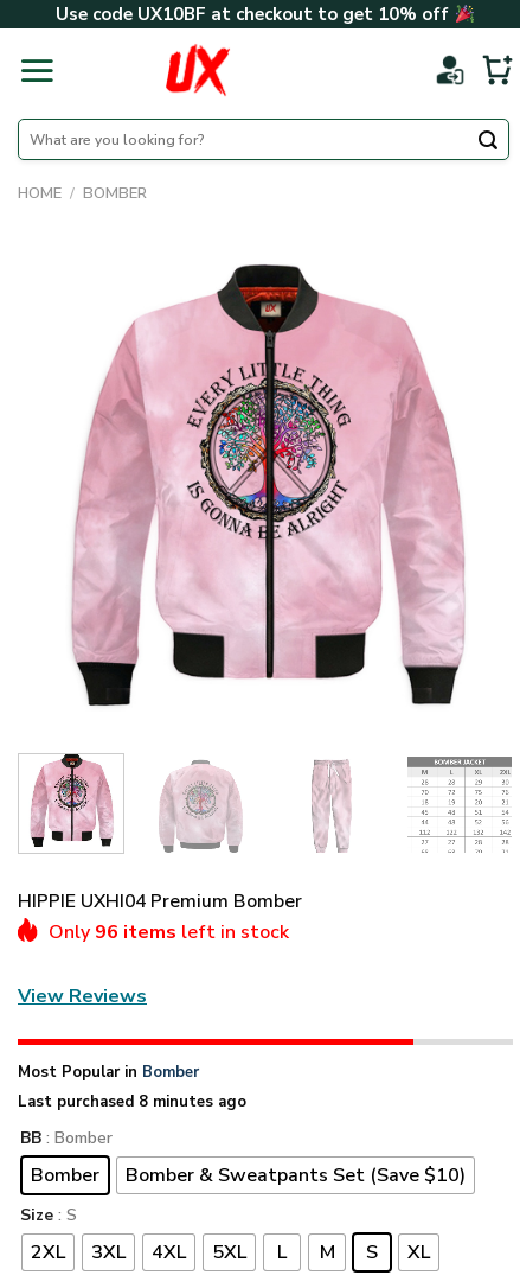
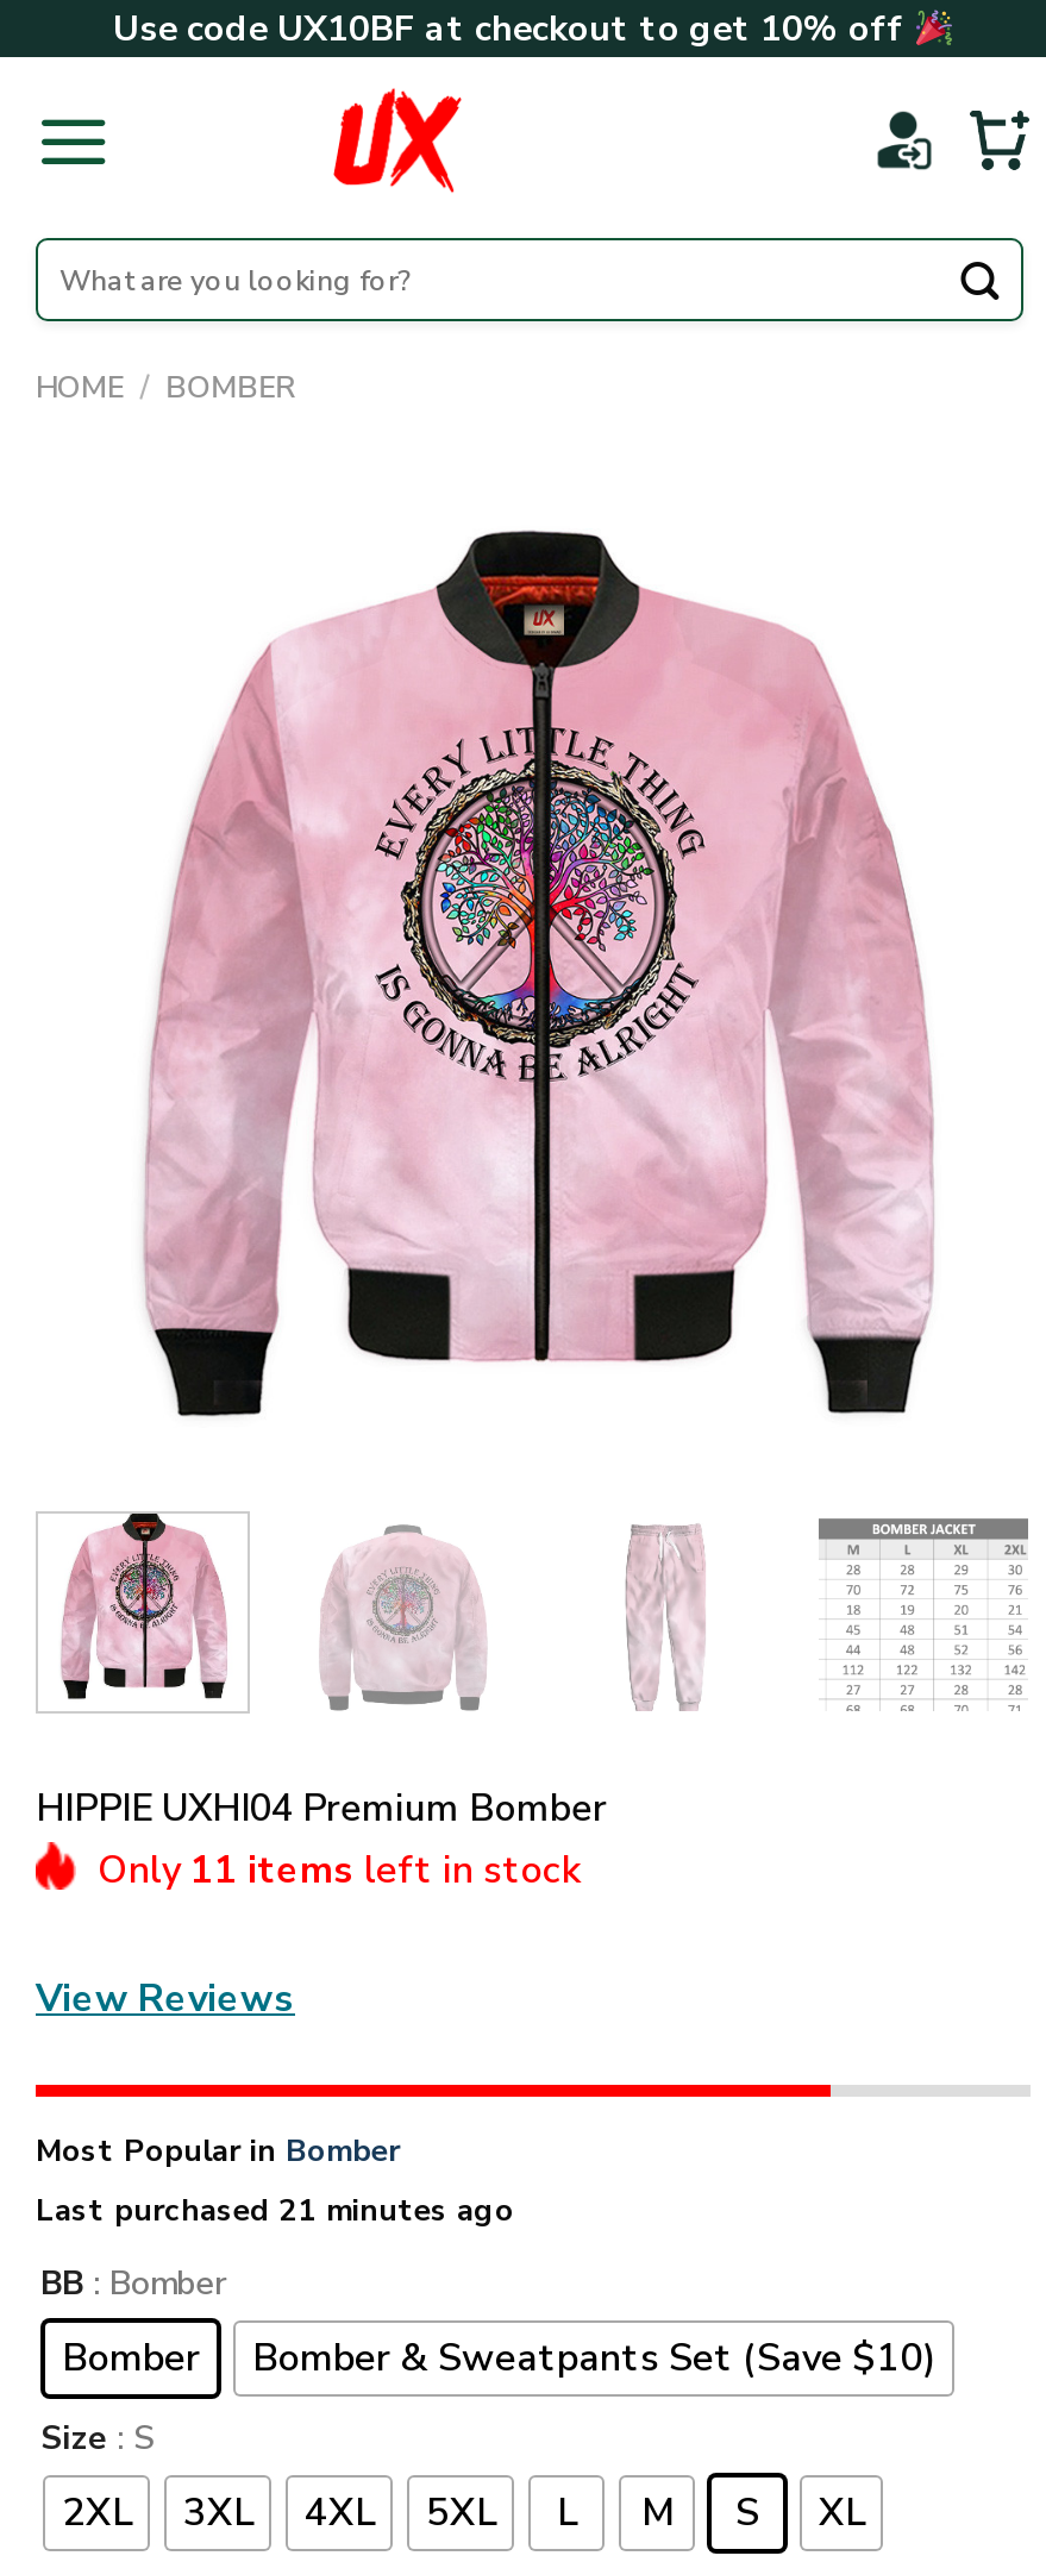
[49,919,289,945] Only 96 items left in stock -> [98,1843,581,1896] Only 11 items left in stock
[18,1091,246,1112] Last purchased 8 minutes ago -> [36,2189,514,2232] Last purchased 21 minutes ago

